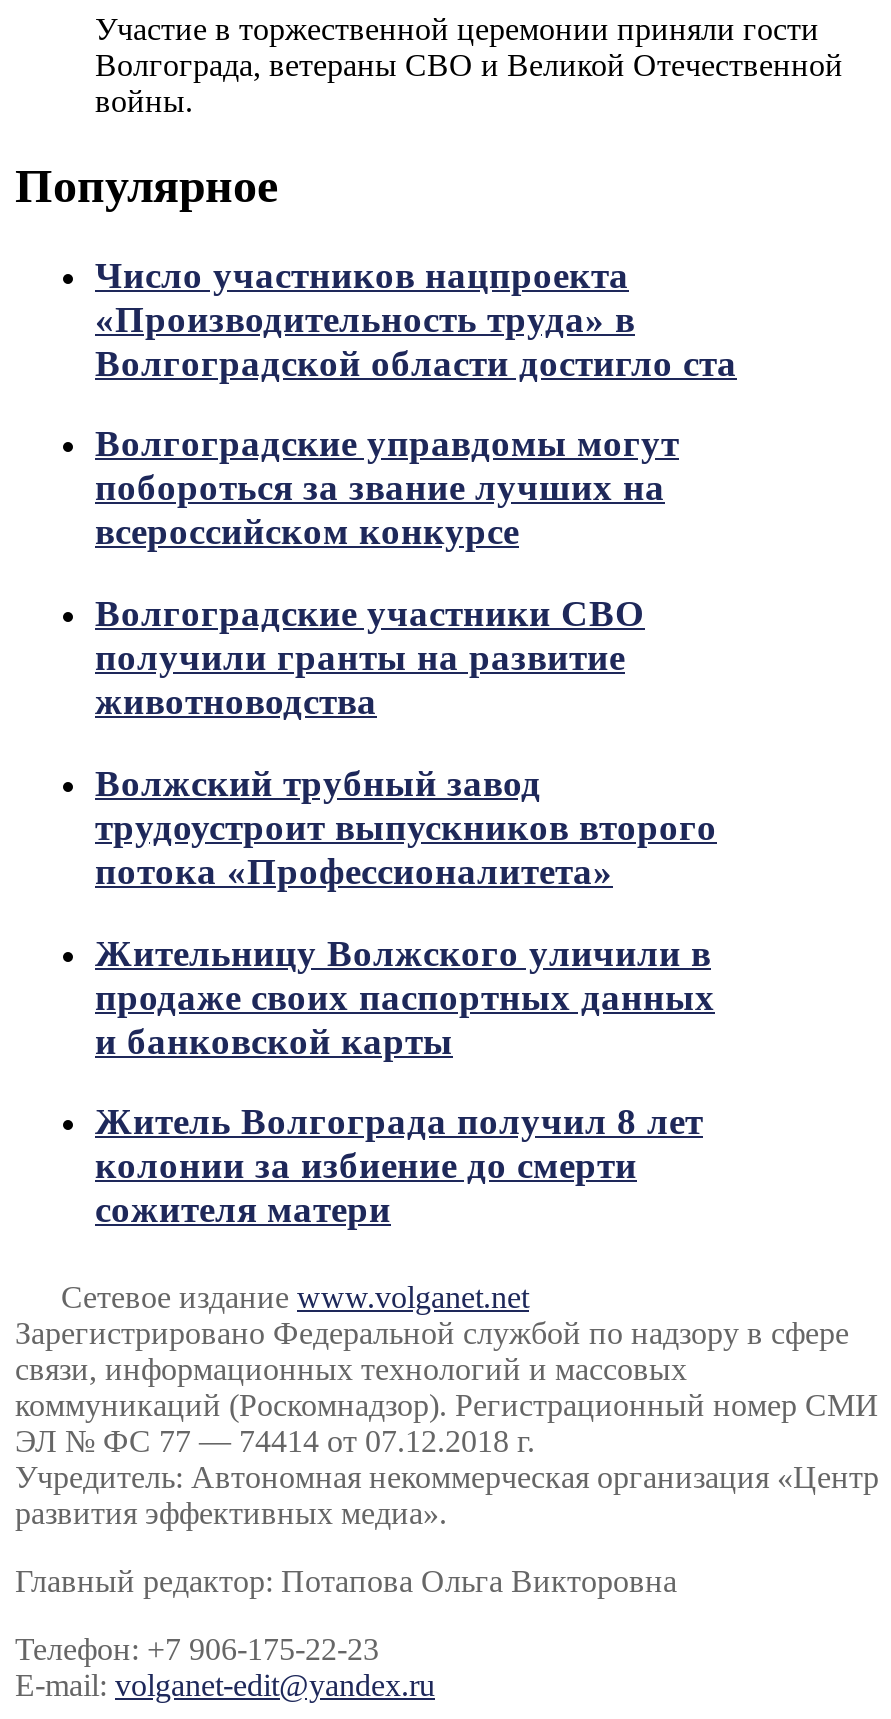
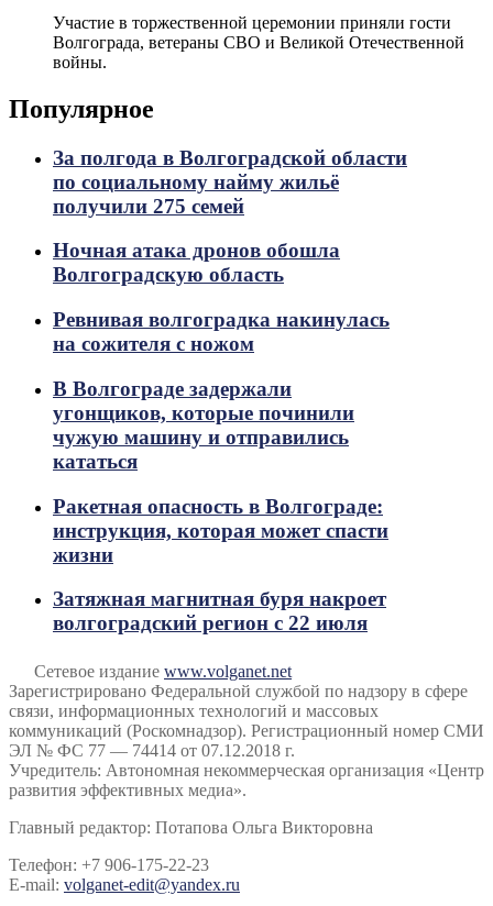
[95,253,737,383] Число участников нацпроекта | «Производительность труда» в | Волгоградской области достигло ста -> [53,146,407,217] За полгода в Волгоградской области | по социальному найму жильё | получили 275 семей
[95,423,679,553] Волгоградские управдомы могут | побороться за звание лучших на | всероссийском конкурсе -> [53,239,340,286] Ночная атака дронов обошла | Волгоградскую область
[95,592,645,722] Волгоградские участники СВО | получили гранты на развитие | животноводства -> [53,308,390,355] Ревнивая волгоградка накинулась | на сожителя с ножом
[95,762,717,892] Волжский трубный завод | трудоустроит выпускников второго | потока «Профессионалитета» -> [53,377,354,473] В Волгограде задержали | угонщиков, которые починили | чужую машину и отправились | кататься
[95,931,715,1061] Жительницу Волжского уличили в | продаже своих паспортных данных | и банковской карты -> [53,494,388,566] Ракетная опасность в Волгограде: | инструкция, которая может спасти | жизни
[95,1101,703,1231] Житель Волгограда получил 8 лет | колонии за избиение до смерти | сожителя матери -> [53,587,386,635] Затяжная магнитная буря накроет | волгоградский регион с 22 июля

